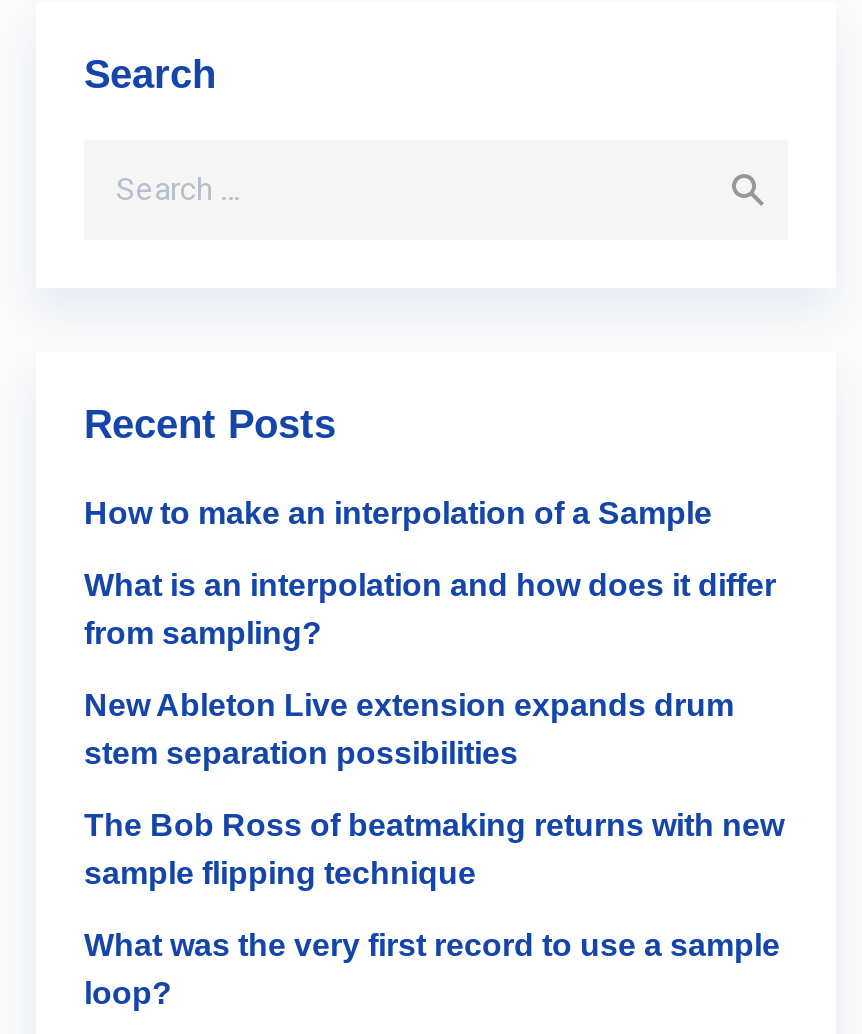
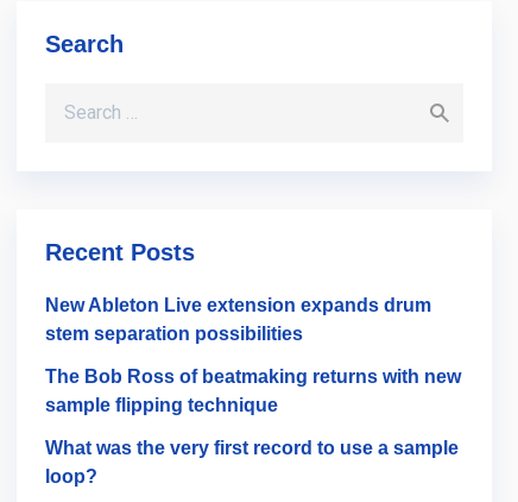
[84,496,776,650] How to make an interpolation of a Sample | What is an interpolation and how does it differ | from sampling? -> none

